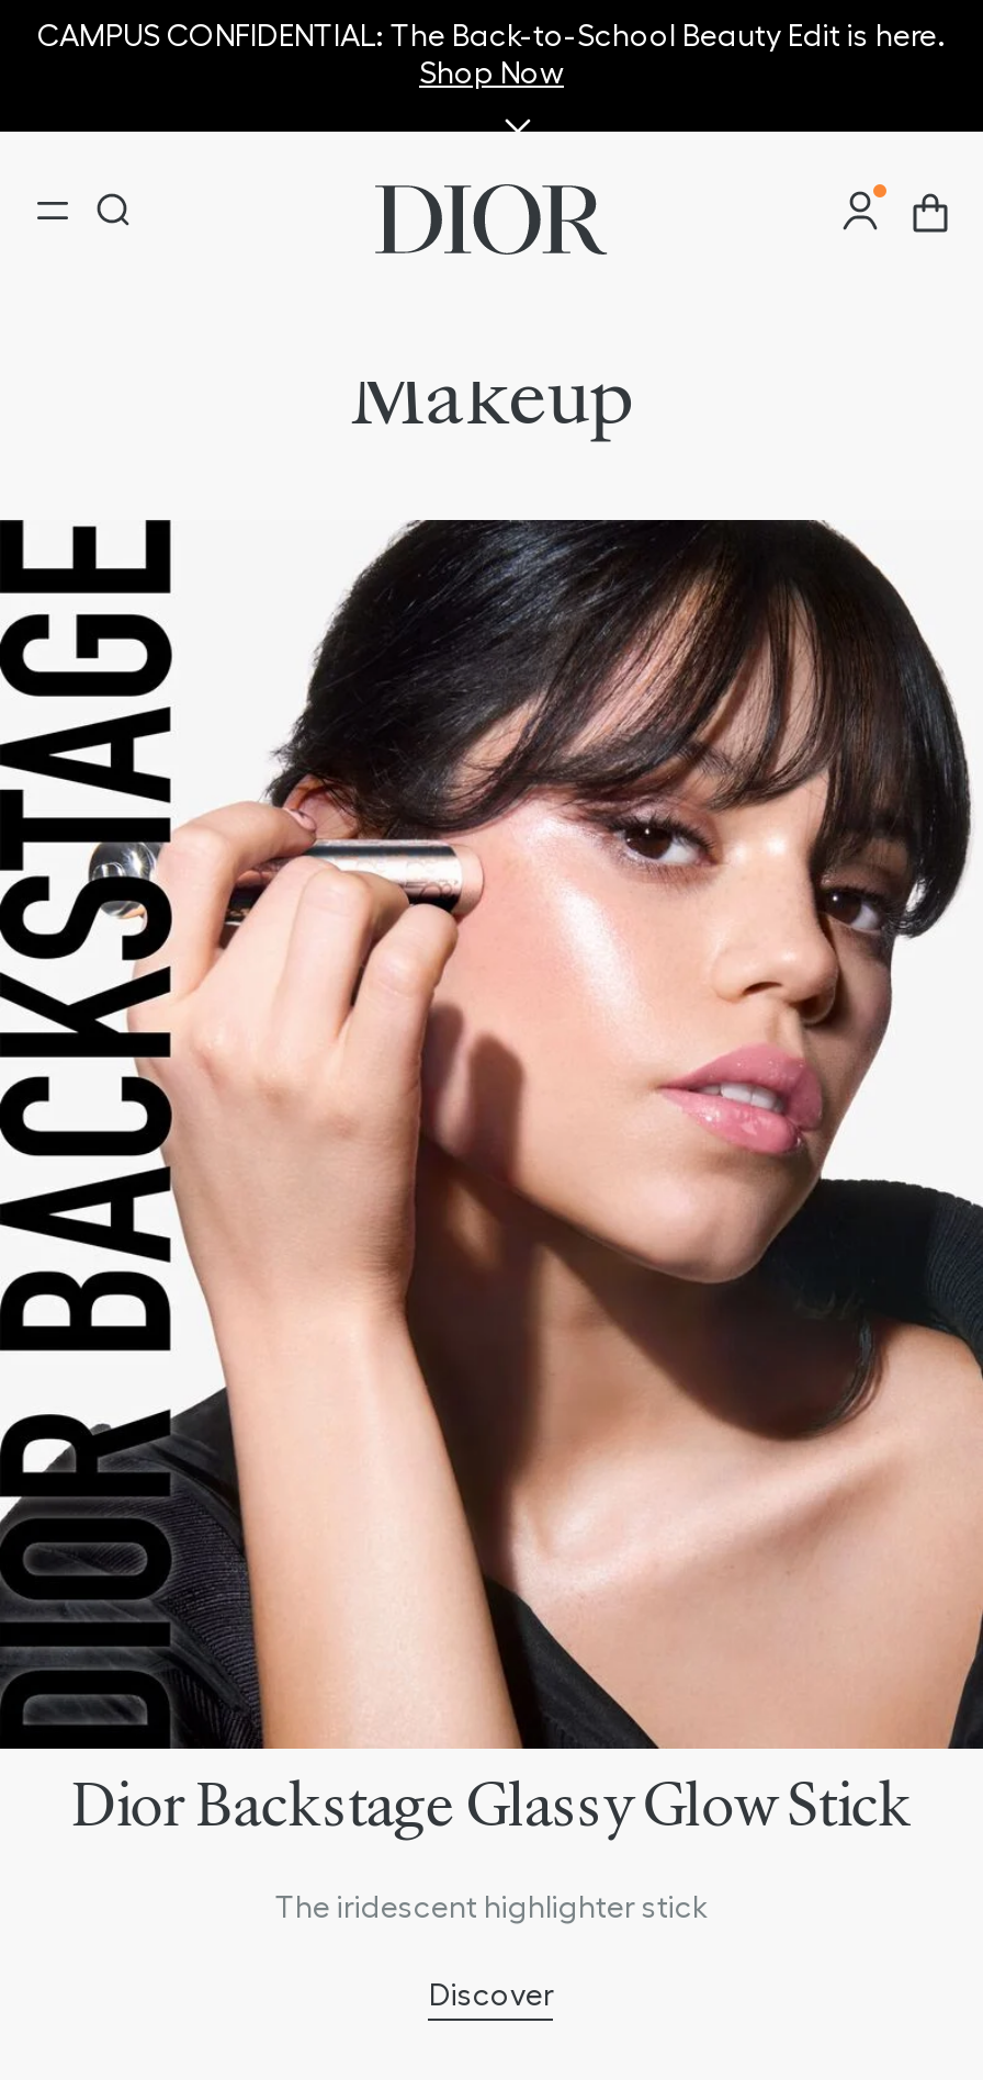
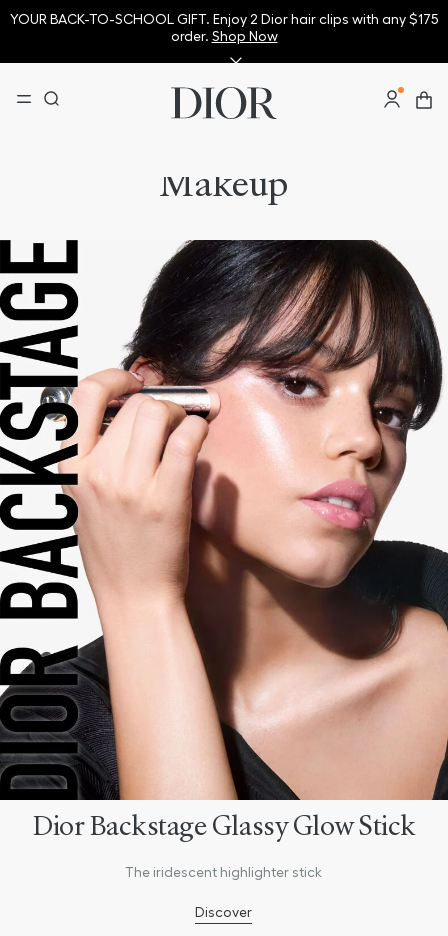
[37,18,946,90] CAMPUS CONFIDENTIAL: The Back-to-School Beauty Edit is here. | Shop Now -> [10,11,438,44] YOUR BACK-TO-SCHOOL GIFT. Enjoy 2 Dior hair clips with any $175 | order. Shop Now

